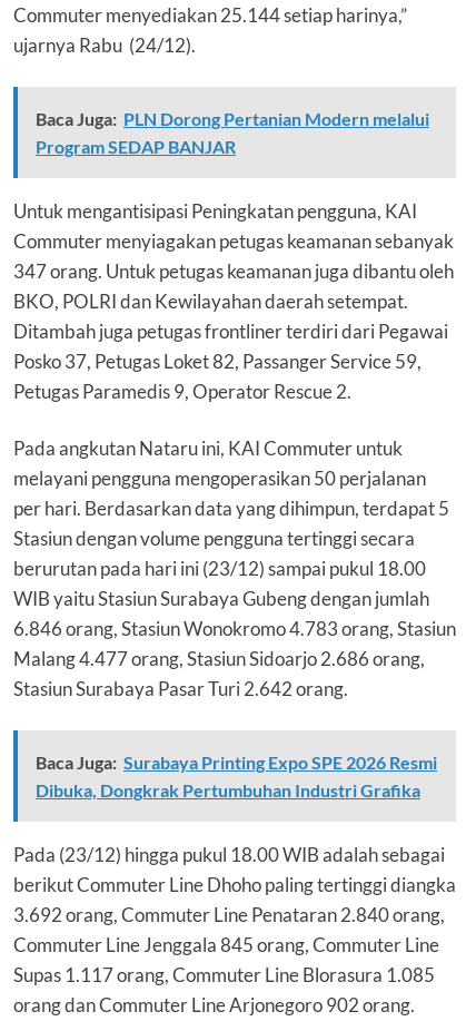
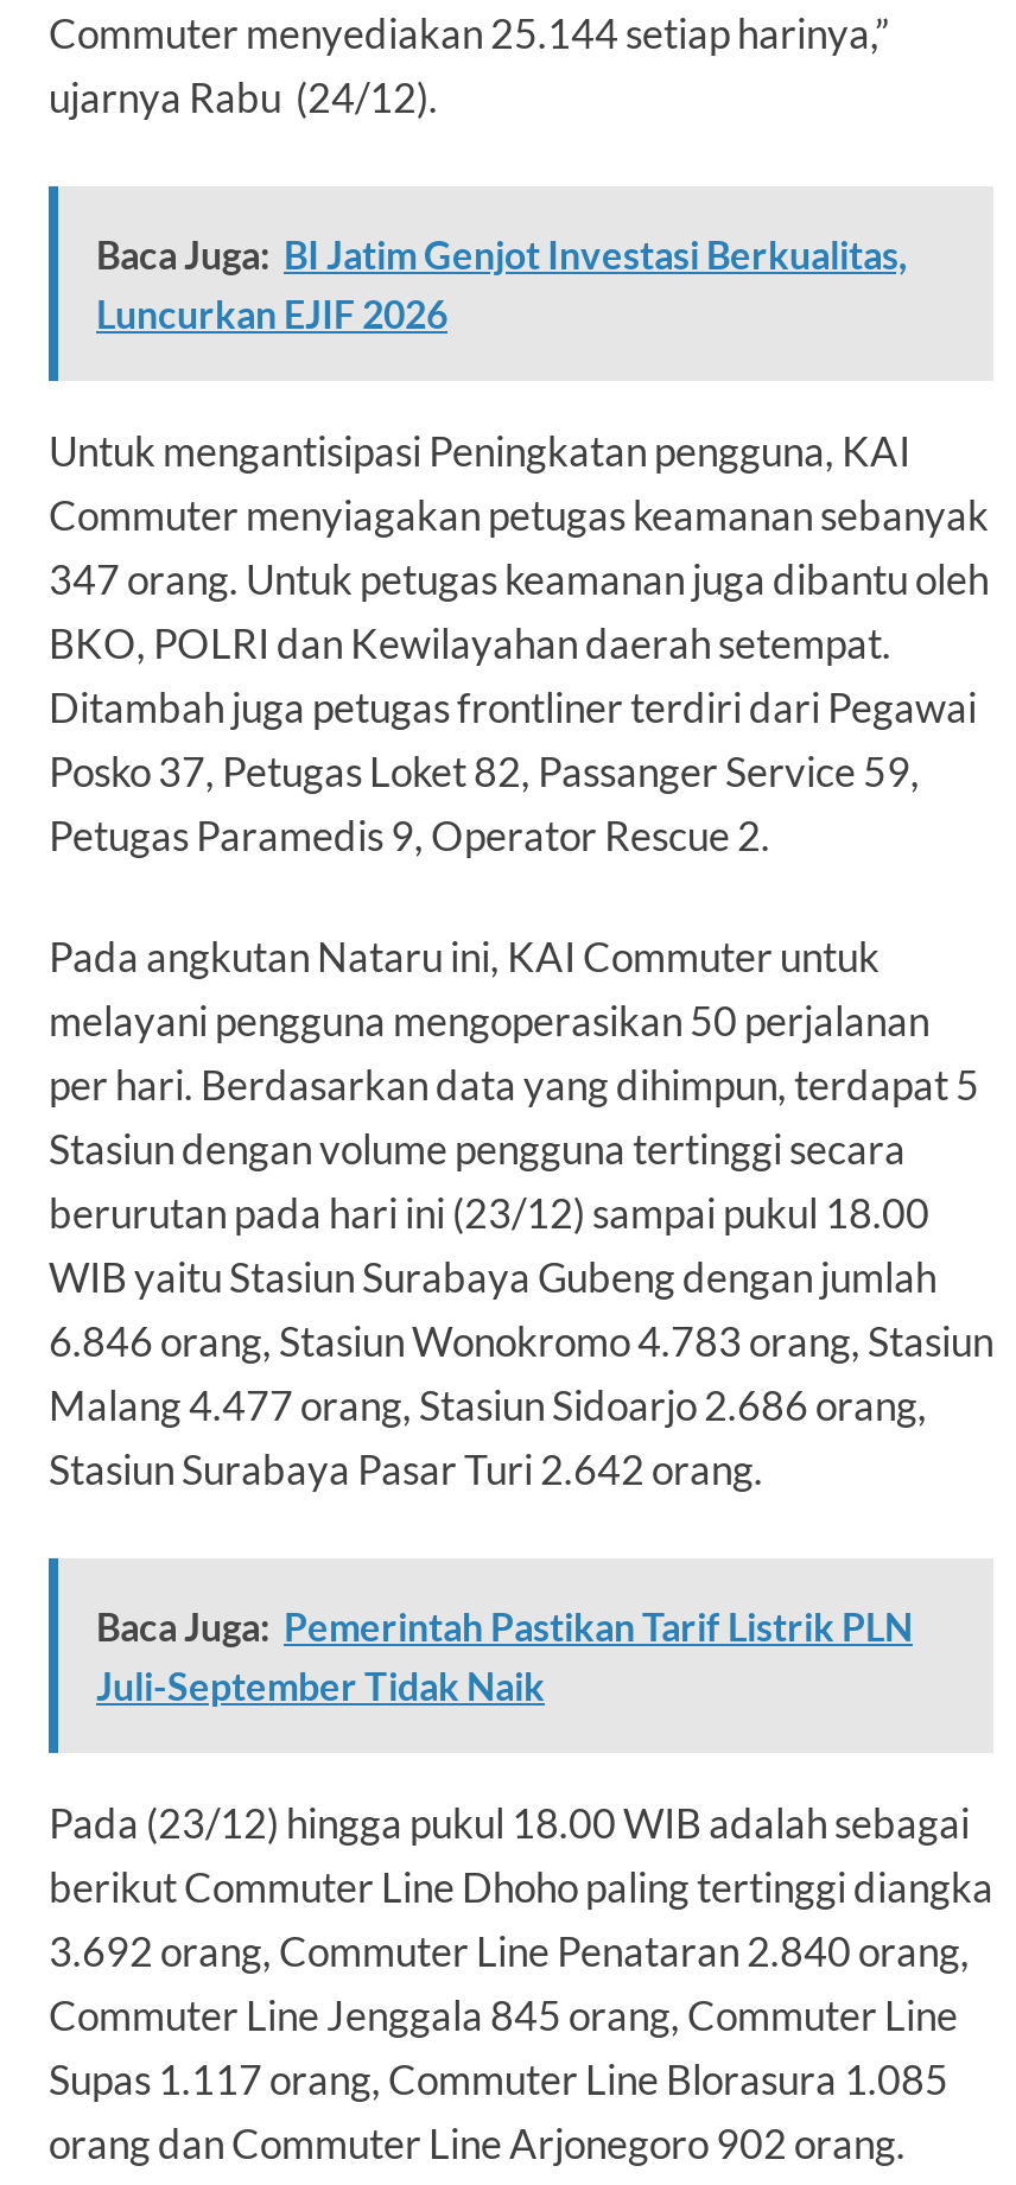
[36,108,429,157] Baca Juga: PLN Dorong Pertanian Modern melalui | Program SEDAP BANJAR -> [96,230,908,335] Baca Juga: BI Jatim Genjot Investasi Berkualitas, | Luncurkan EJIF 2026
[36,752,437,801] Baca Juga: Surabaya Printing Expo SPE 2026 Resmi | Dibuka, Dongkrak Pertumbuhan Industri Grafika -> [96,1602,913,1707] Baca Juga: Pemerintah Pastikan Tarif Listrik PLN | Juli-September Tidak Naik

